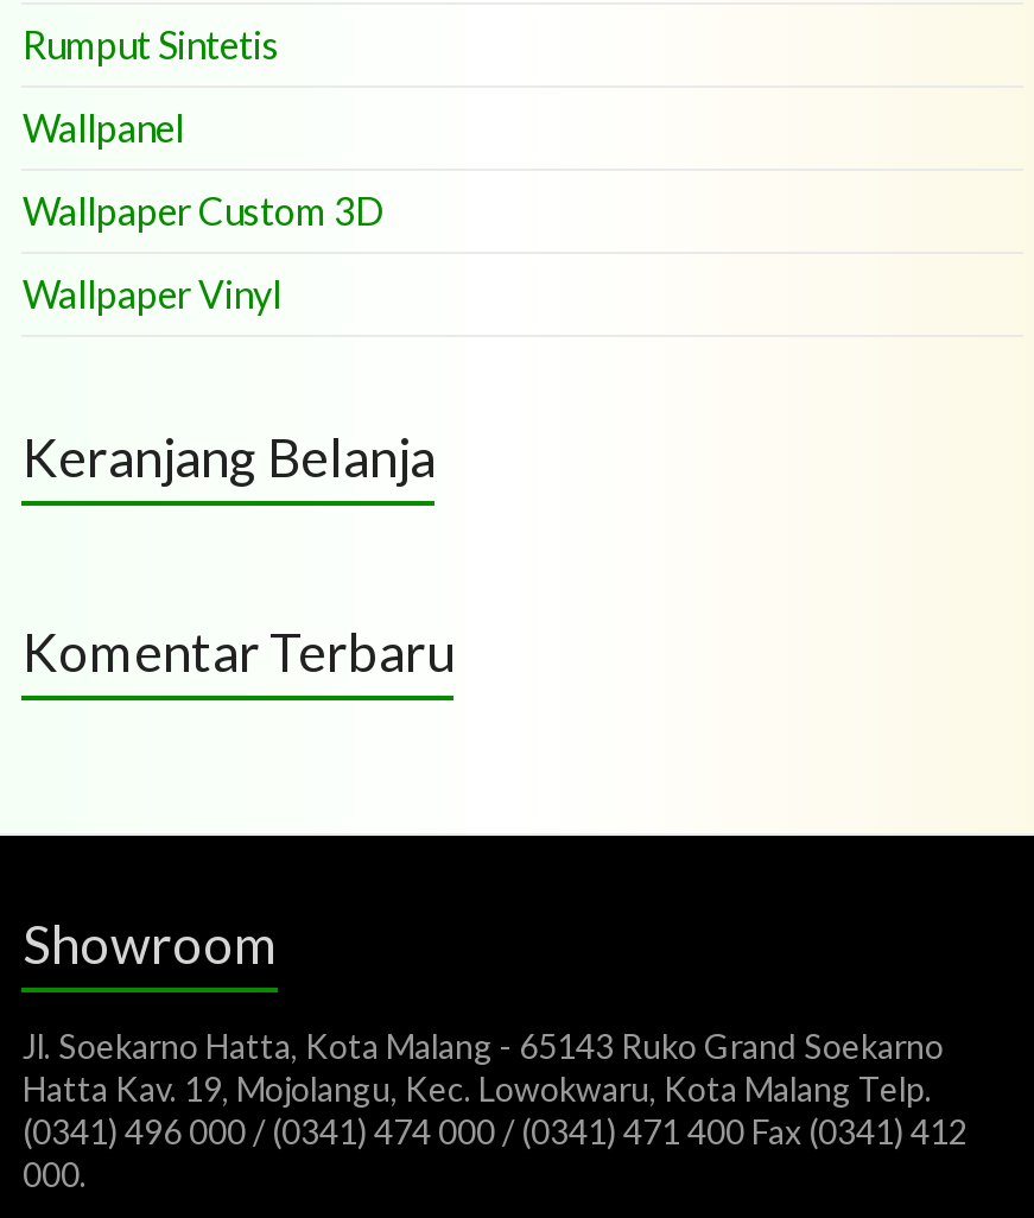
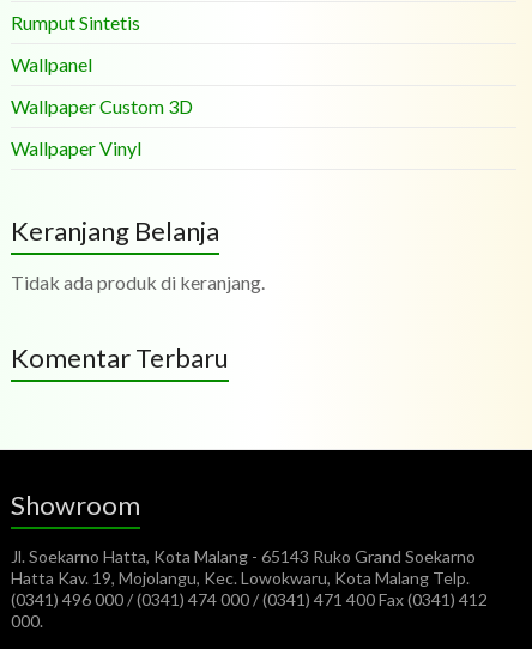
none -> [11,271,265,293] Tidak ada produk di keranjang.

